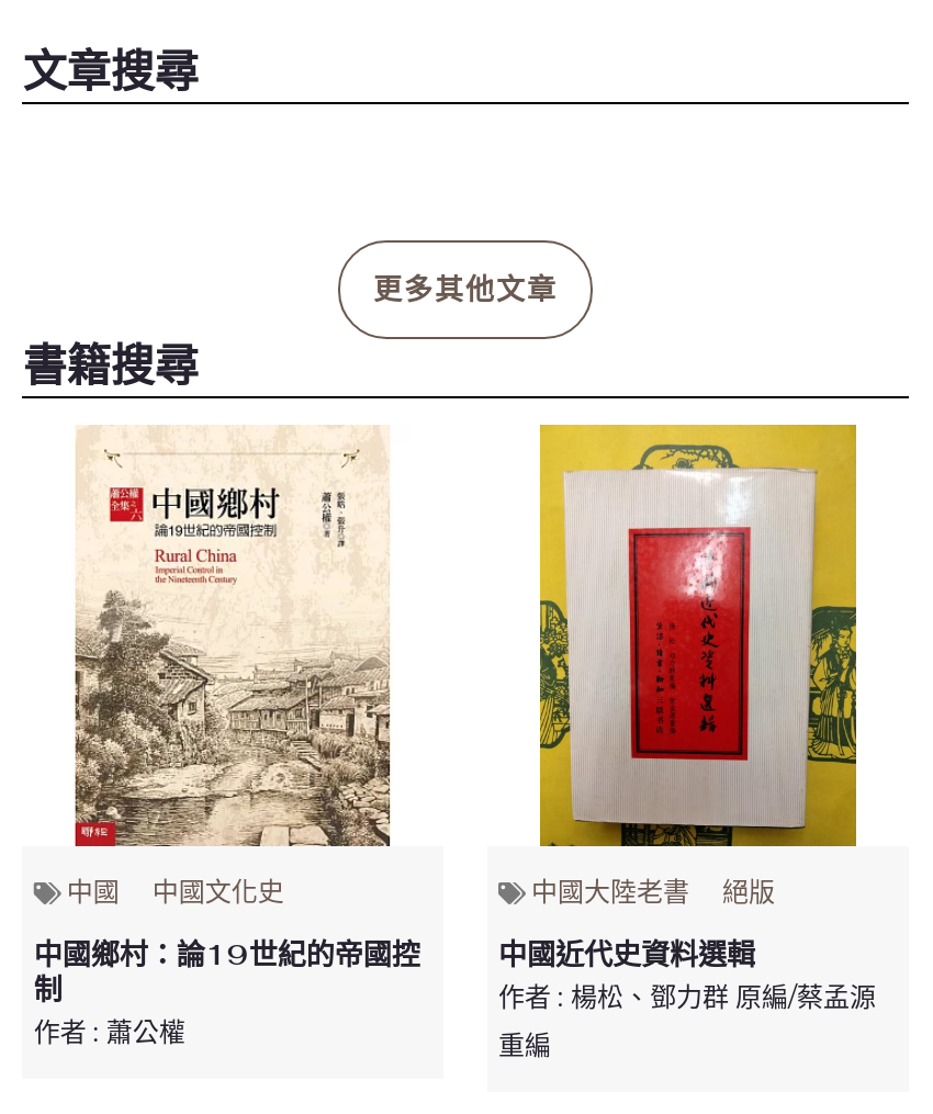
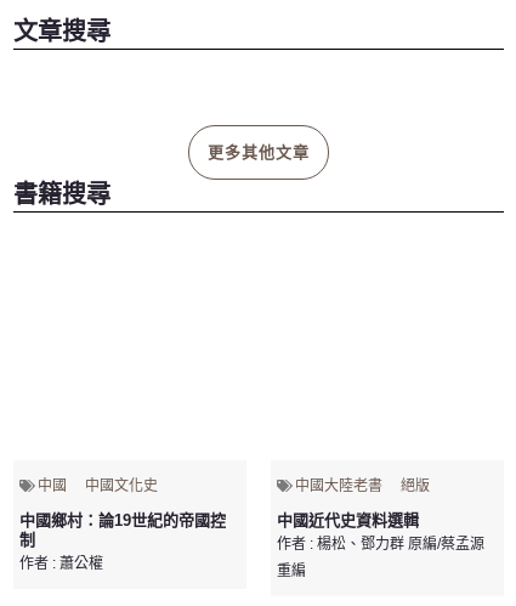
[72,425,393,848] [image] -> none
[538,423,858,848] [image] -> none

